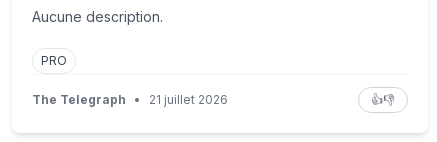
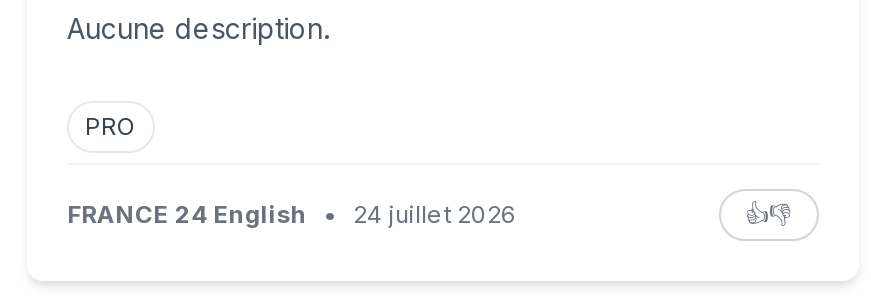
[32,92,228,107] The Telegraph • 21 juillet 2026 -> [67,199,517,229] FRANCE 24 English • 24 juillet 2026

